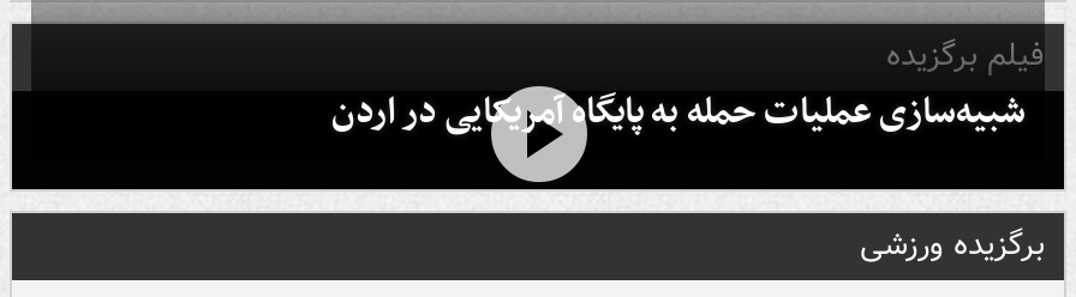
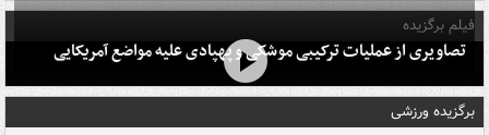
[331,81,1026,144] شبیه‌سازی عملیات حمله به پایگاه آمریکایی در اردن -> [53,37,466,65] تصاویری از عملیات ترکیبی موشکی و پهپادی علیه مواضع آمریکایی

